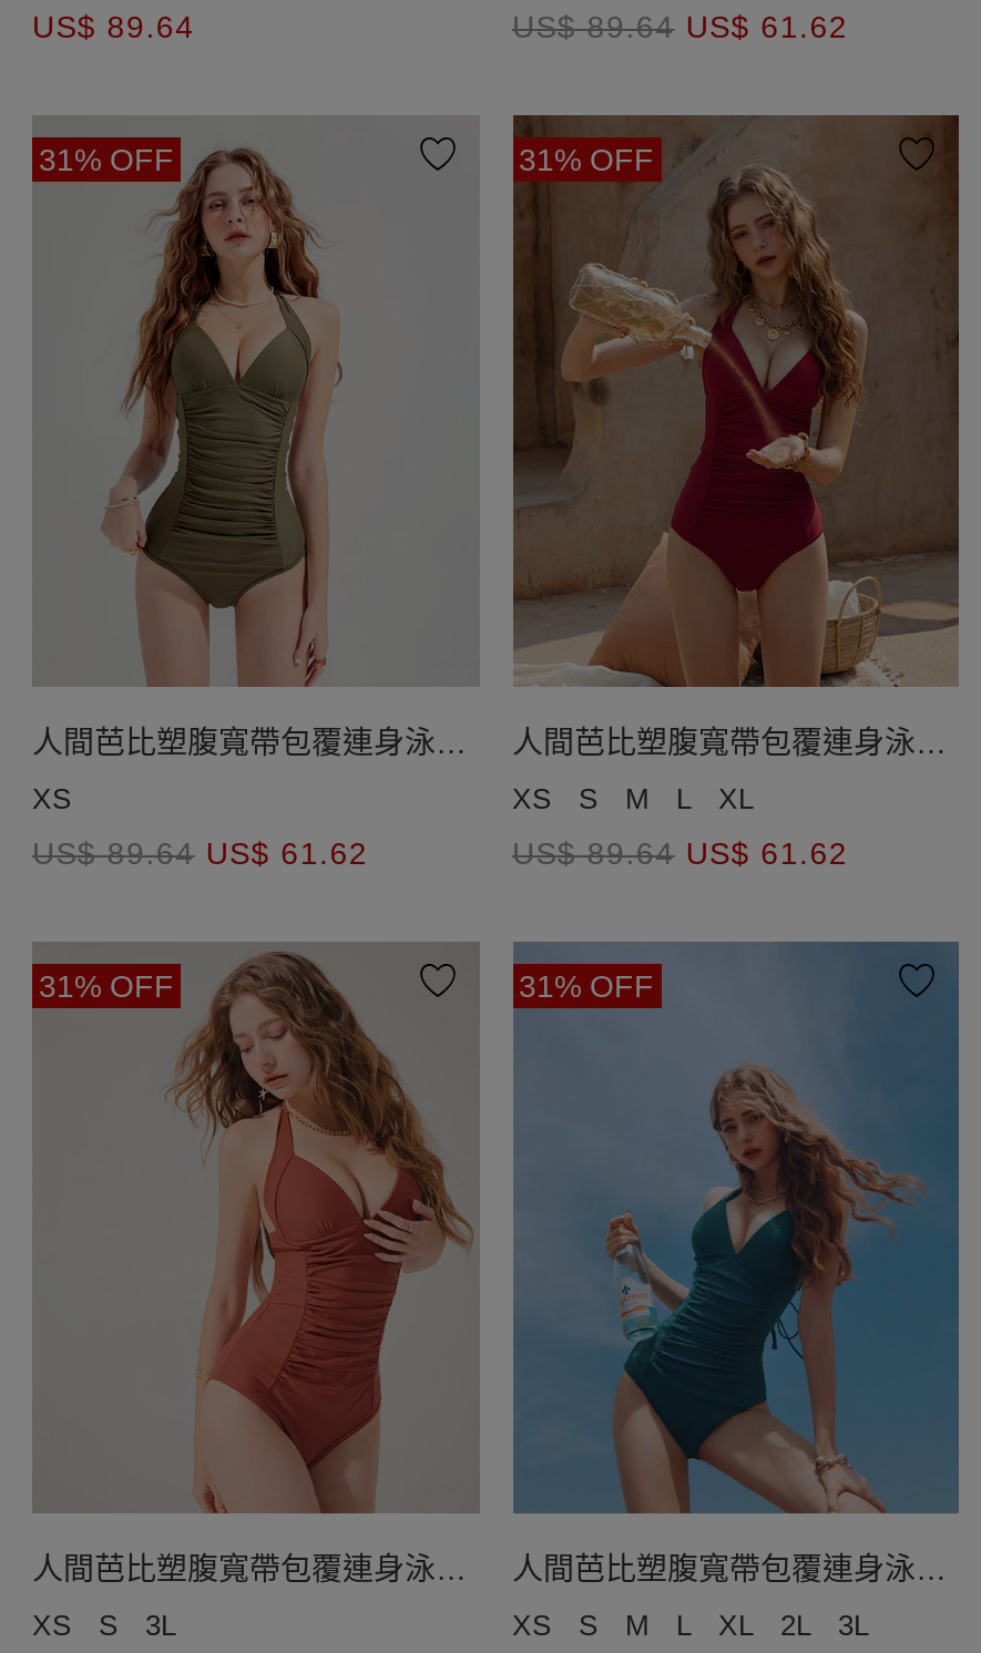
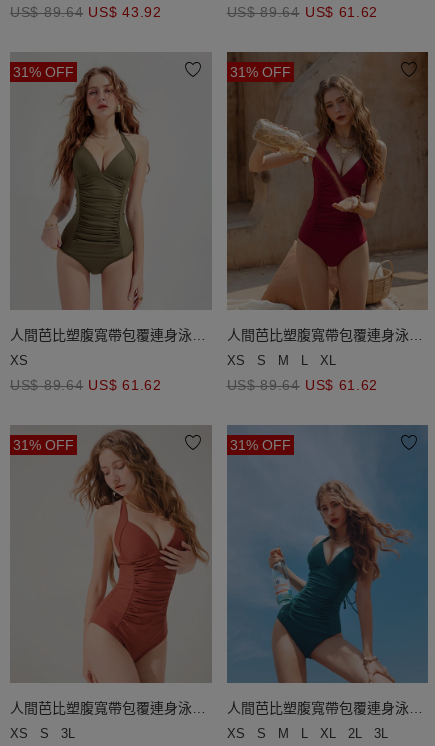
[32,10,195,45] US$ 89.64 -> [10,4,162,20] US$ 89.64 US$ 43.92

